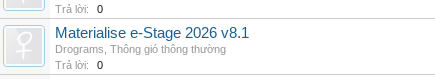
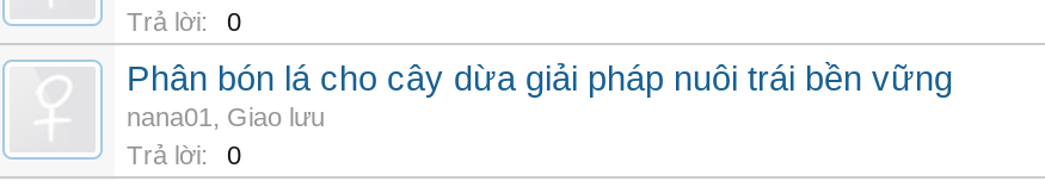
[55,25,249,55] Materialise e-Stage 2026 v8.1 | Drograms, Thông gió thông thường -> [127,60,953,131] Phân bón lá cho cây dừa giải pháp nuôi trái bền vững | nana01, Giao lưu

